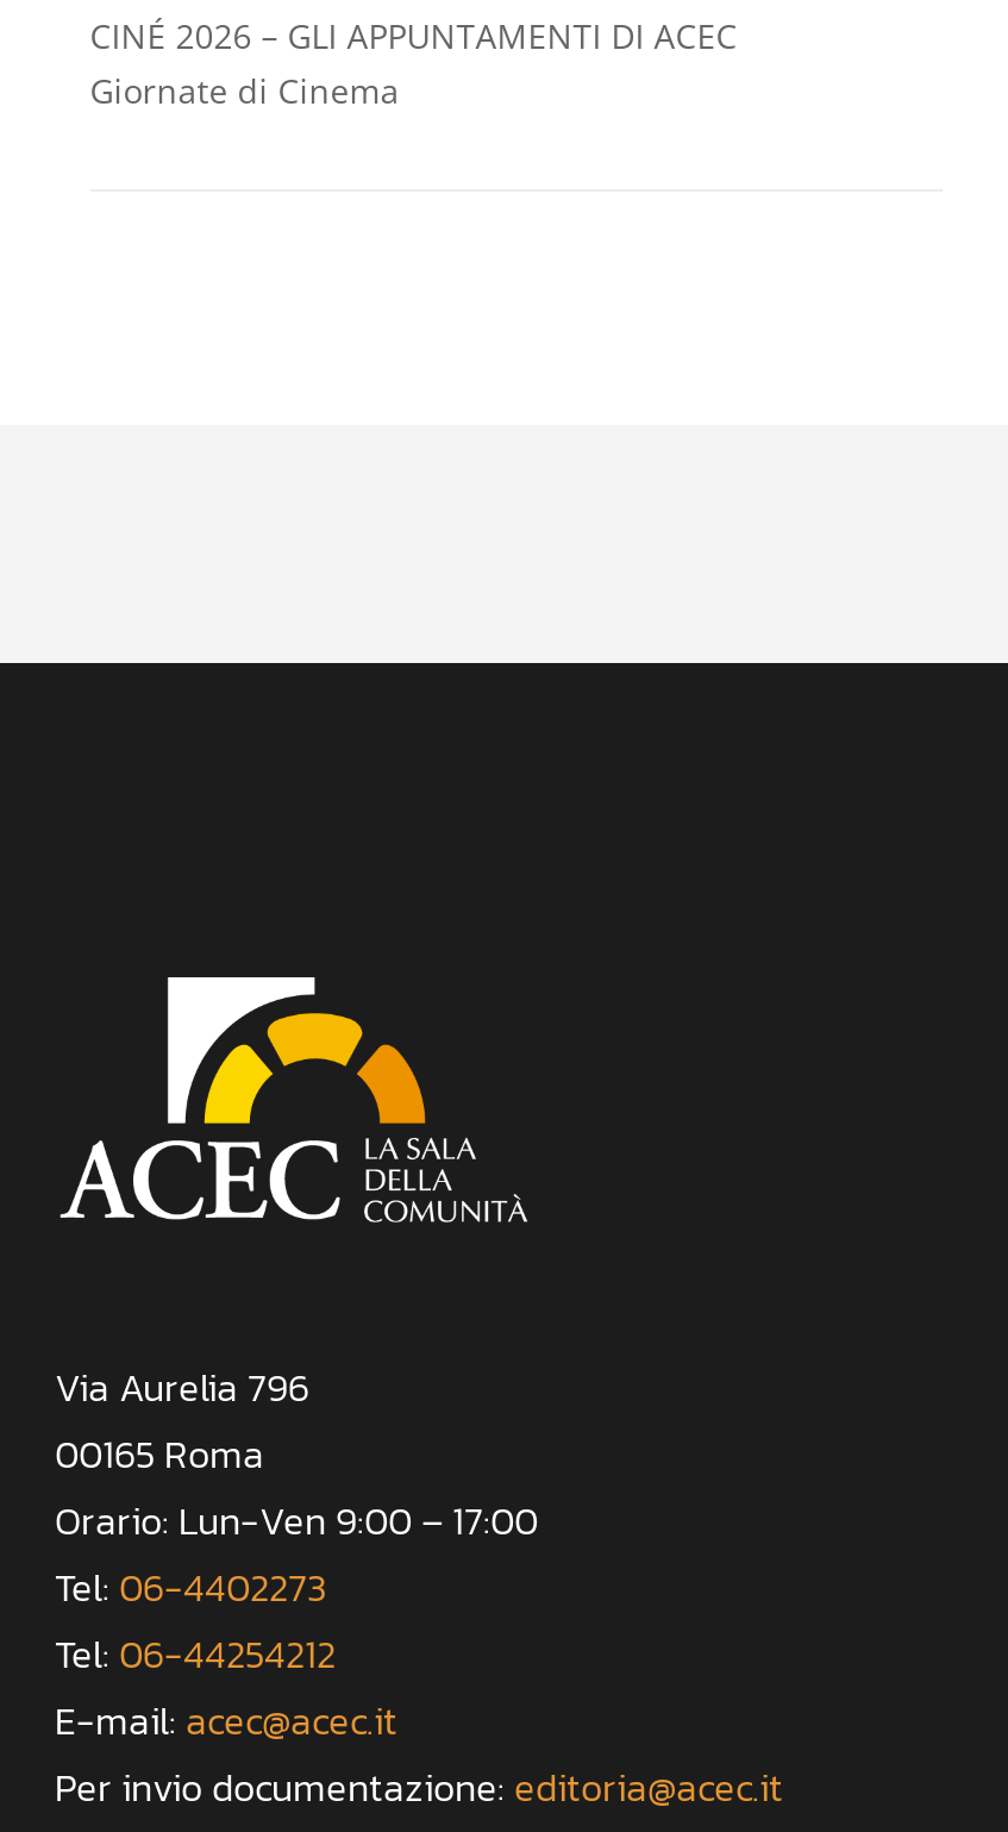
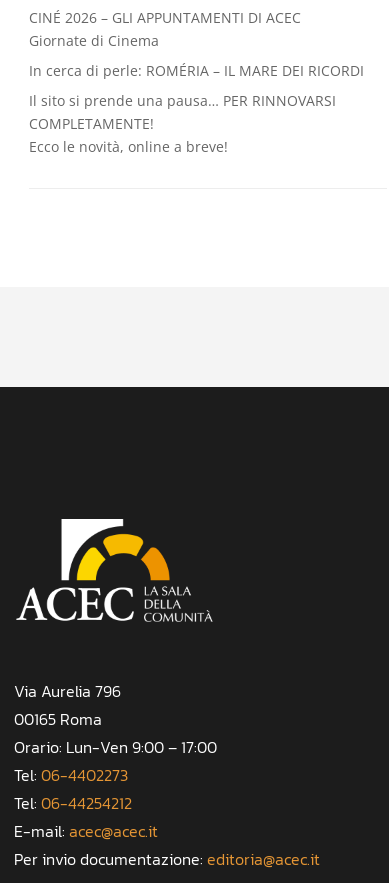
none -> [29,61,364,156] In cerca di perle: ROMÉRIA – IL MARE DEI RICORDI | Il sito si prende una pausa… PER RINNOVARSI | COMPLETAMENTE! | Ecco le novità, online a breve!

